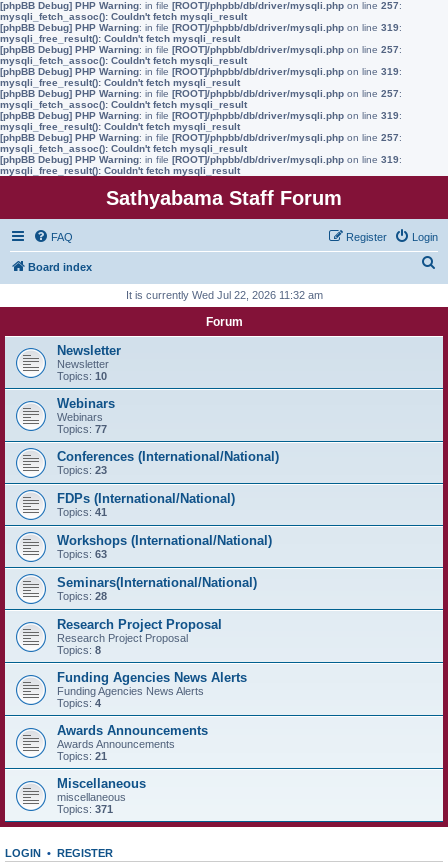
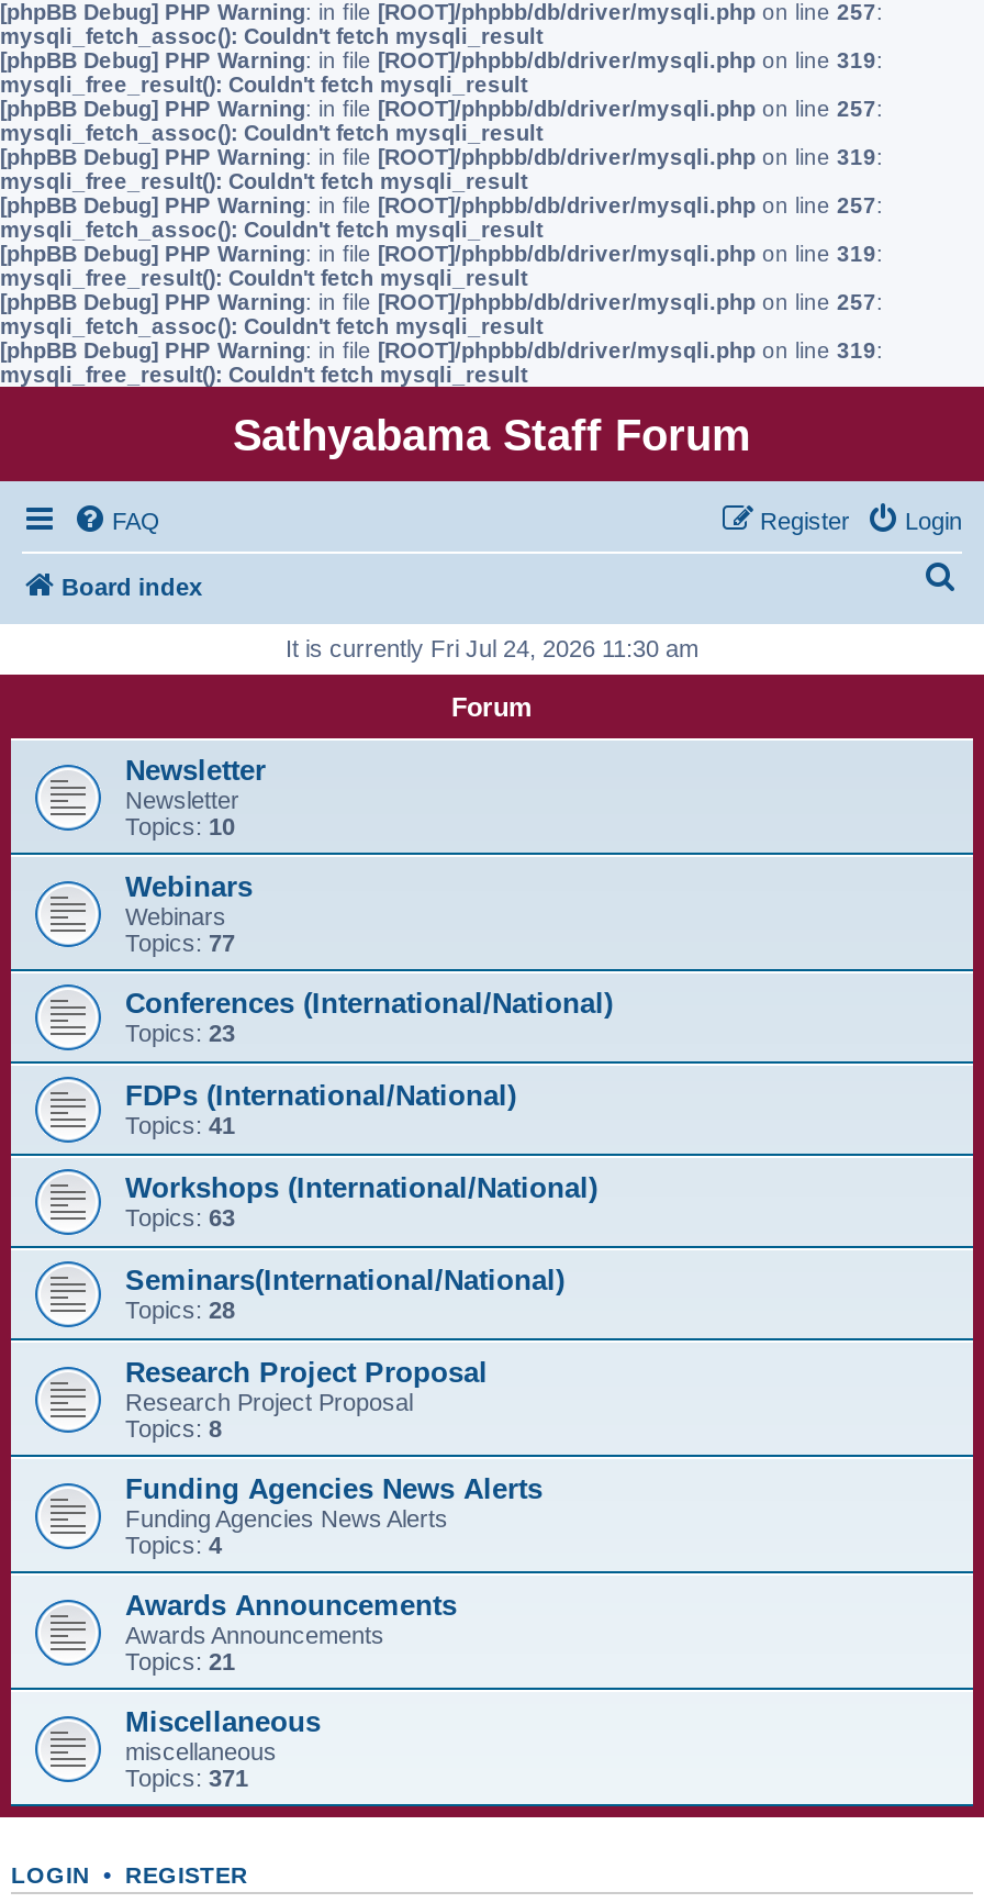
[125,289,322,301] It is currently Wed Jul 22, 2026 11:32 am -> [286,635,698,661] It is currently Fri Jul 24, 2026 11:30 am

